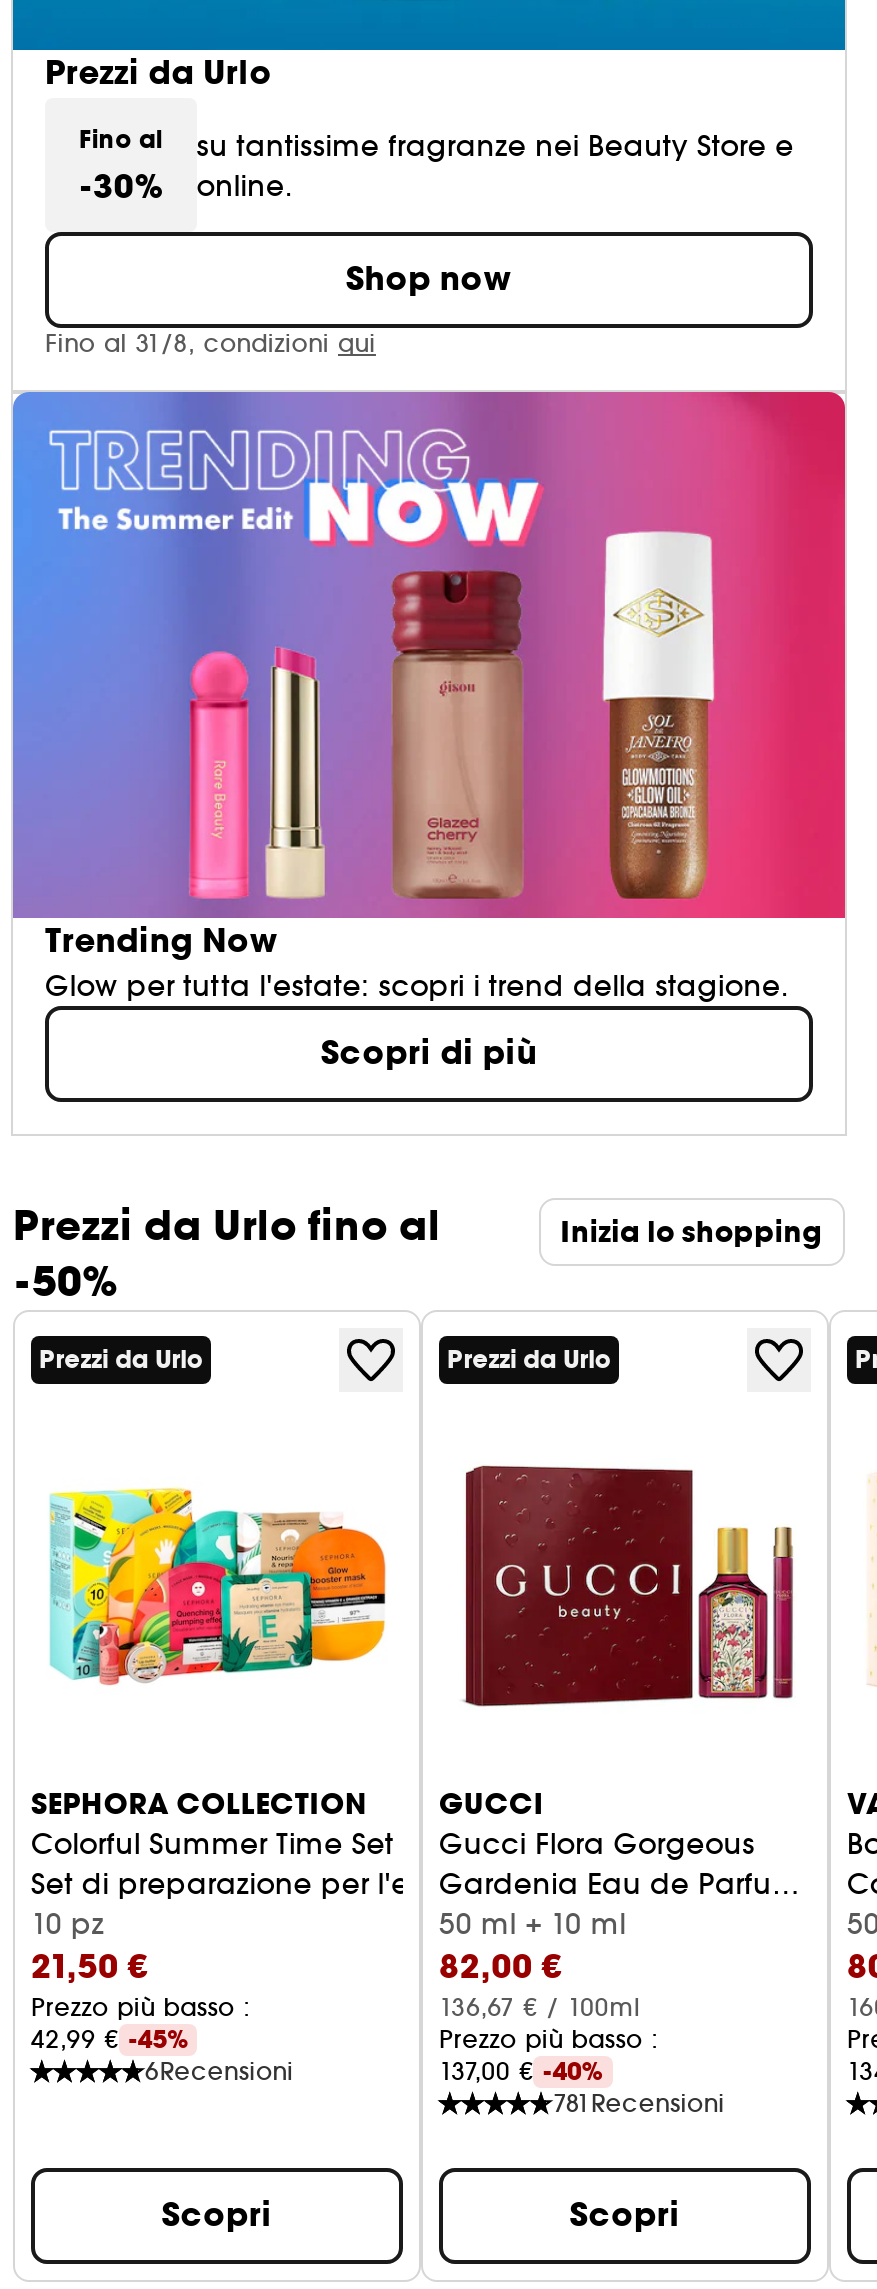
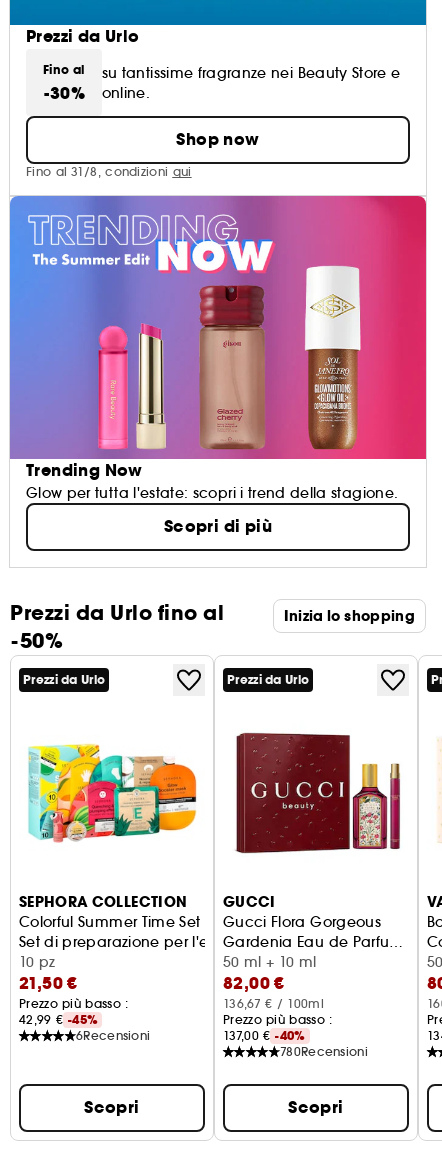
[553,2088,725,2118] 781 Recensioni -> [280,1044,368,1059] 780 Recensioni

